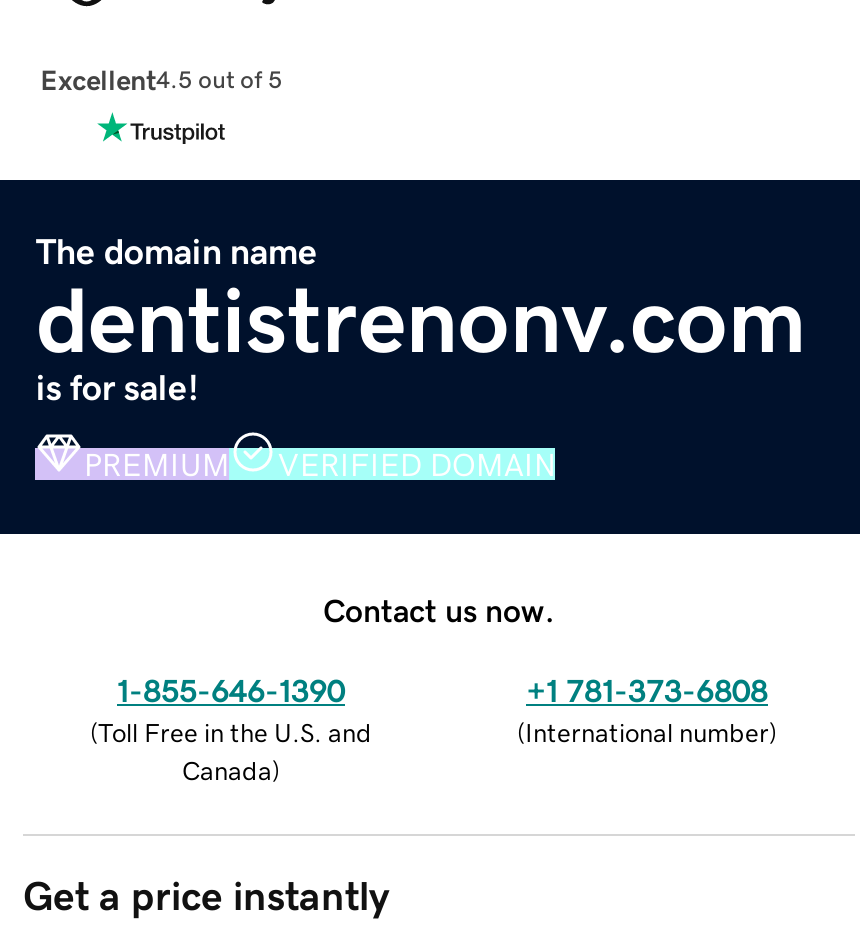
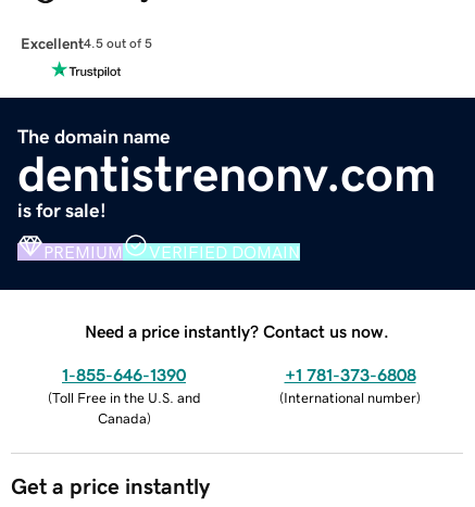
[323,593,555,625] Contact us now. -> [85,322,389,339] Need a price instantly? Contact us now.

